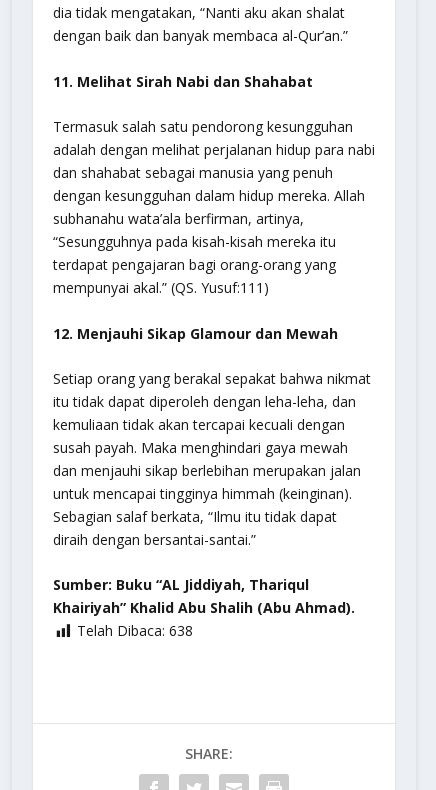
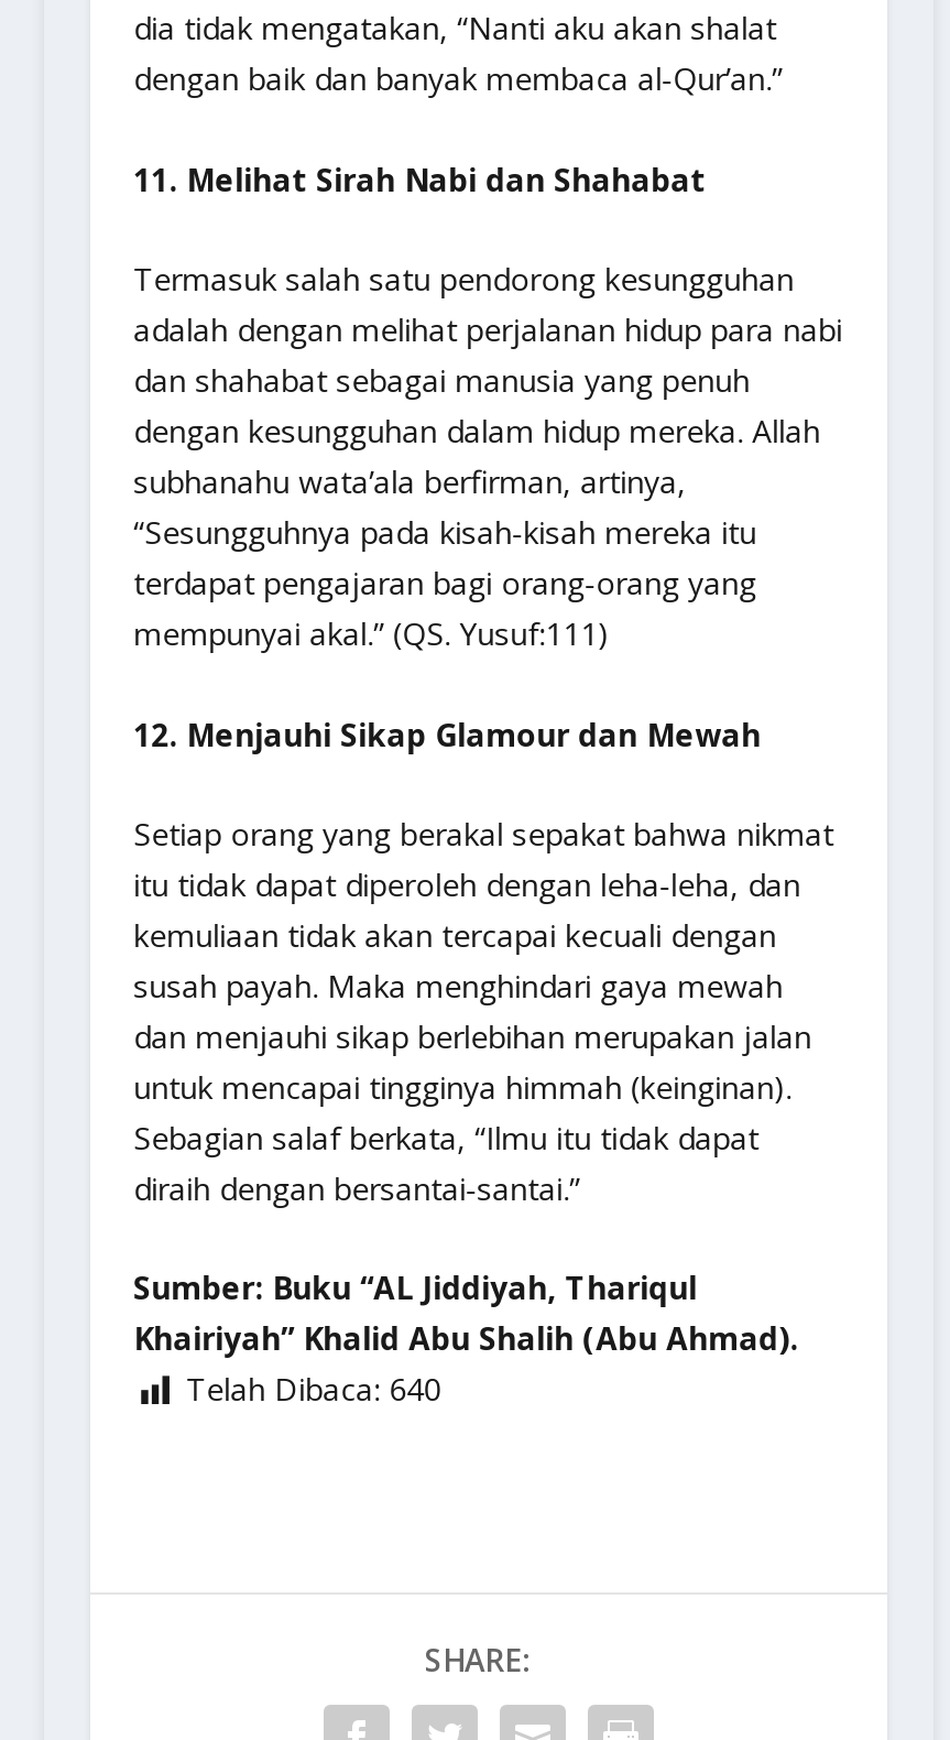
[77,621,193,640] Telah Dibaca: 638 -> [186,1368,442,1410] Telah Dibaca: 640

